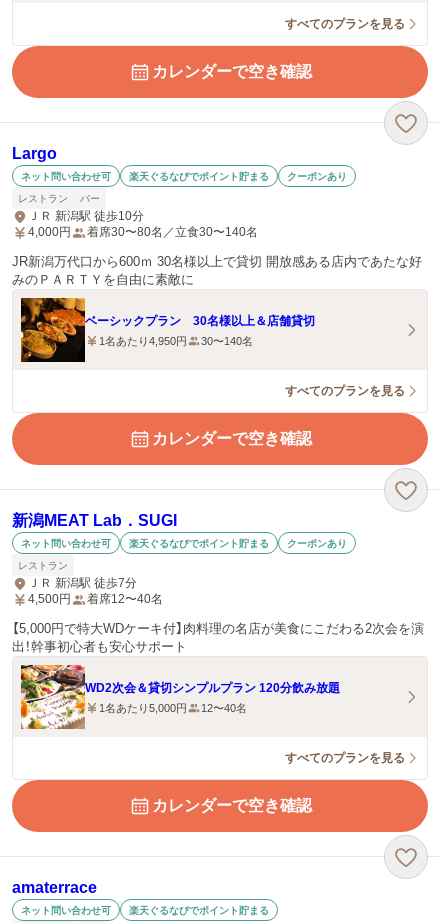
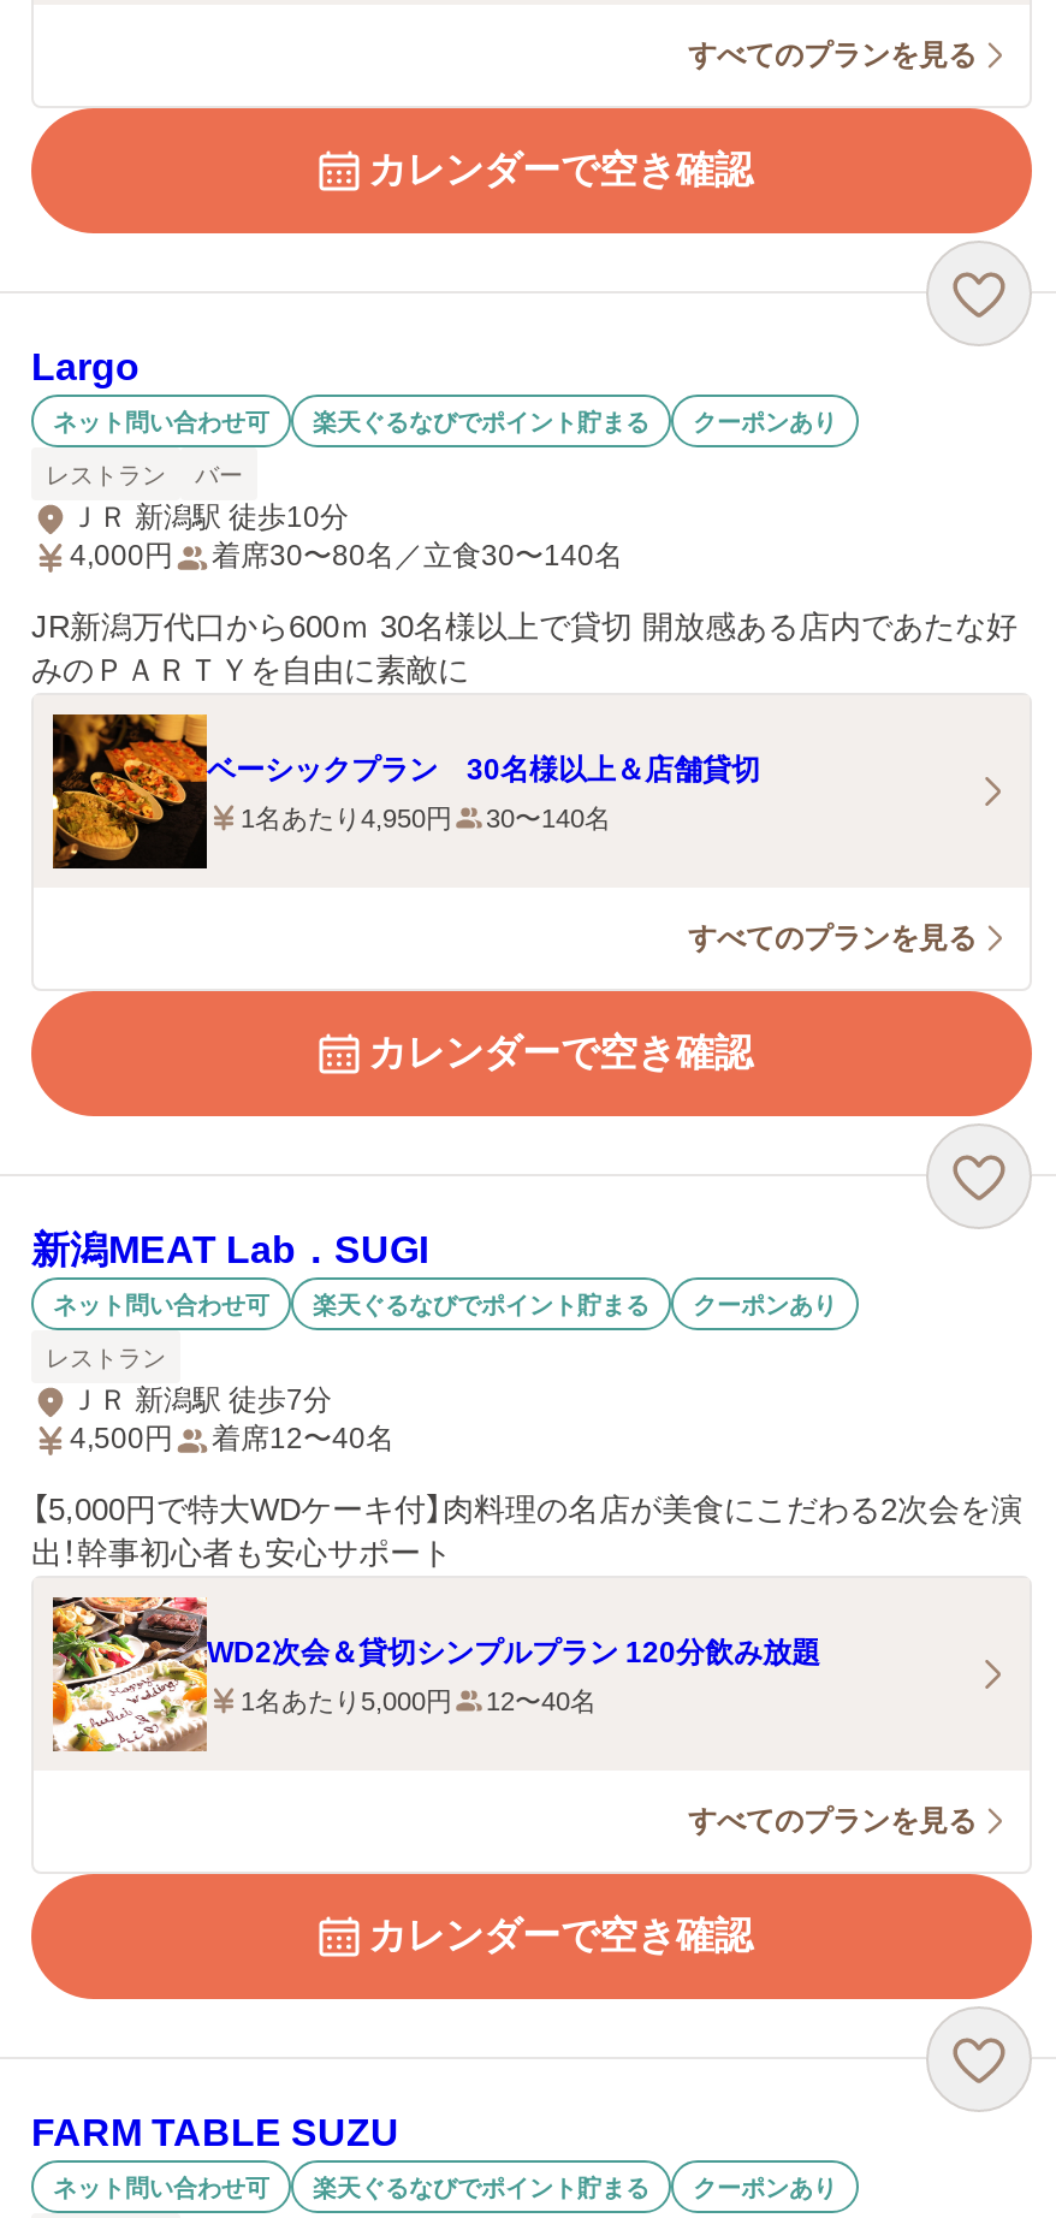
[12,879,97,896] amaterrace -> [31,2112,399,2153] FARM TABLE SUZU
none -> [693,2173,837,2200] クーポンあり

